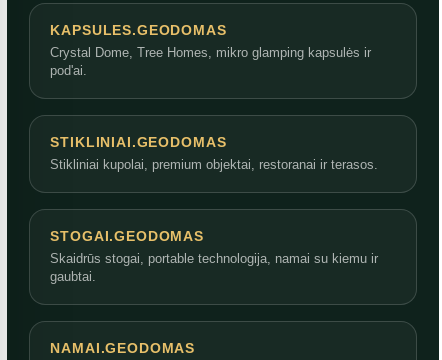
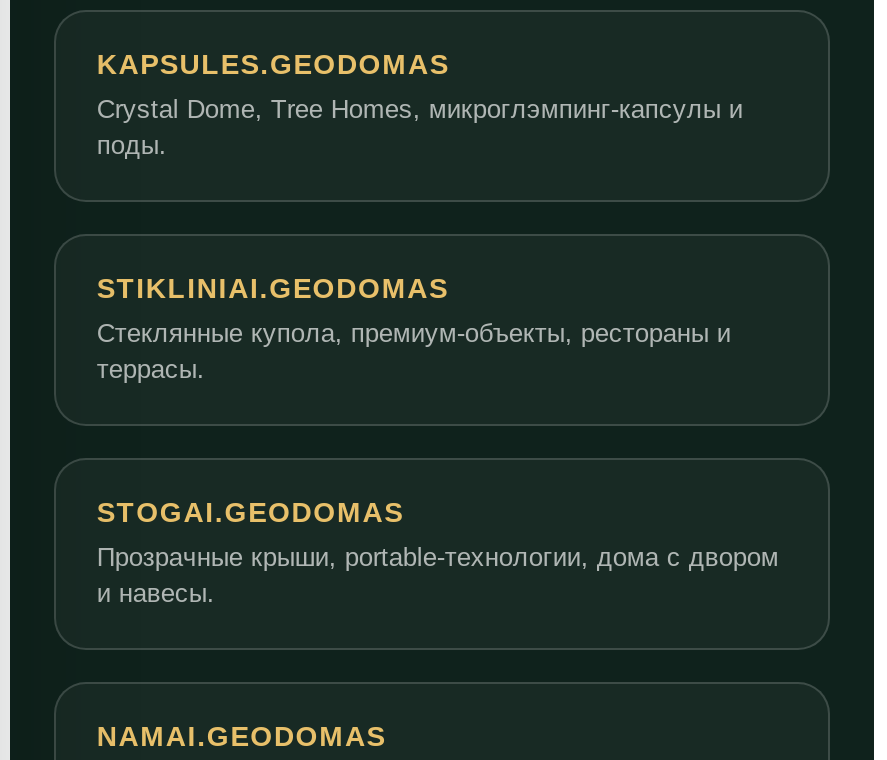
[50,45,371,78] Crystal Dome, Tree Homes, mikro glamping kapsulės ir | pod'ai. -> [97,93,743,159] Crystal Dome, Tree Homes, микроглэмпинг-капсулы и | поды.
[50,157,378,172] Stikliniai kupolai, premium objektai, restoranai ir terasos. -> [97,317,731,383] Стеклянные купола, премиум-объекты, рестораны и | террасы.
[50,251,378,284] Skaidrūs stogai, portable technologija, namai su kiemu ir | gaubtai. -> [97,541,779,607] Прозрачные крыши, portable-технологии, дома с двором | и навесы.

